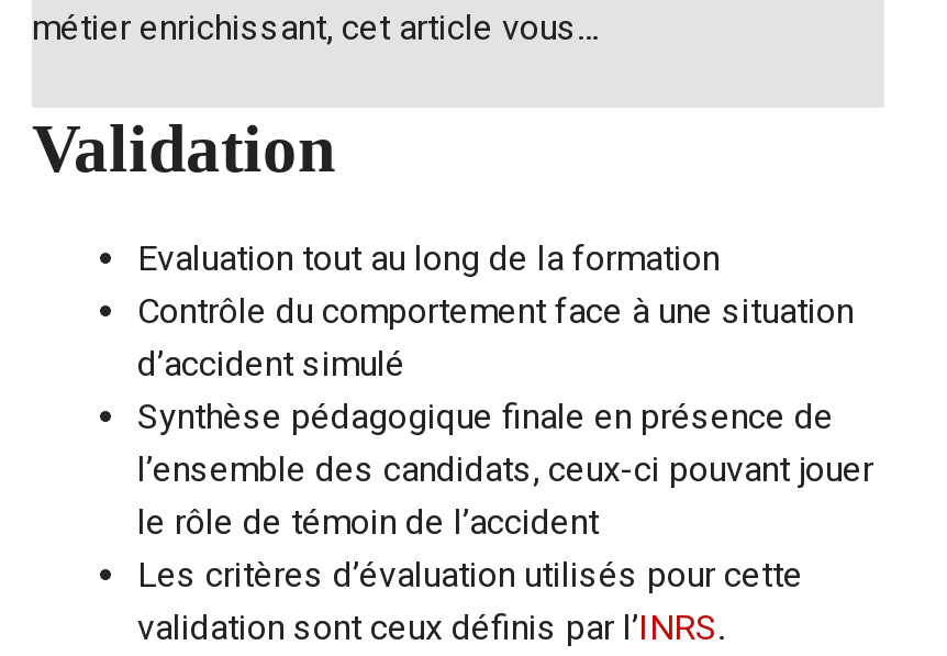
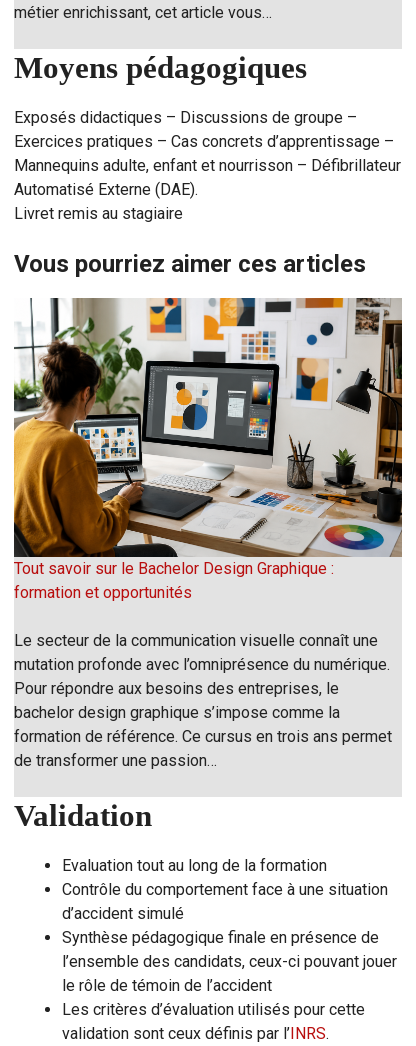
none -> [13,297,403,770] [image] | Tout savoir sur le Bachelor Design Graphique : | formation et opportunités | Le secteur de la communication visuelle connaît une | mutation profonde avec l’omniprésence du numérique. | Pour répondre aux besoins des entreprises, le | bachelor design graphique s’impose comme la | formation de référence. Ce cursus en trois ans permet | de transformer une passion…
none -> [14,50,401,278] Moyens pédagogiques | Exposés didactiques – Discussions de groupe – | Exercices pratiques – Cas concrets d’apprentissage – | Mannequins adulte, enfant et nourrisson – Défibrillateur | Automatisé Externe (DAE). | Livret remis au stagiaire | Vous pourriez aimer ces articles

